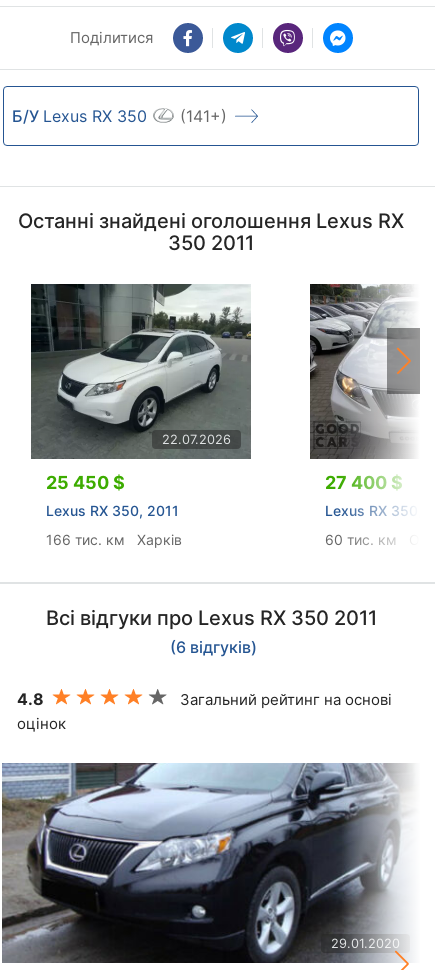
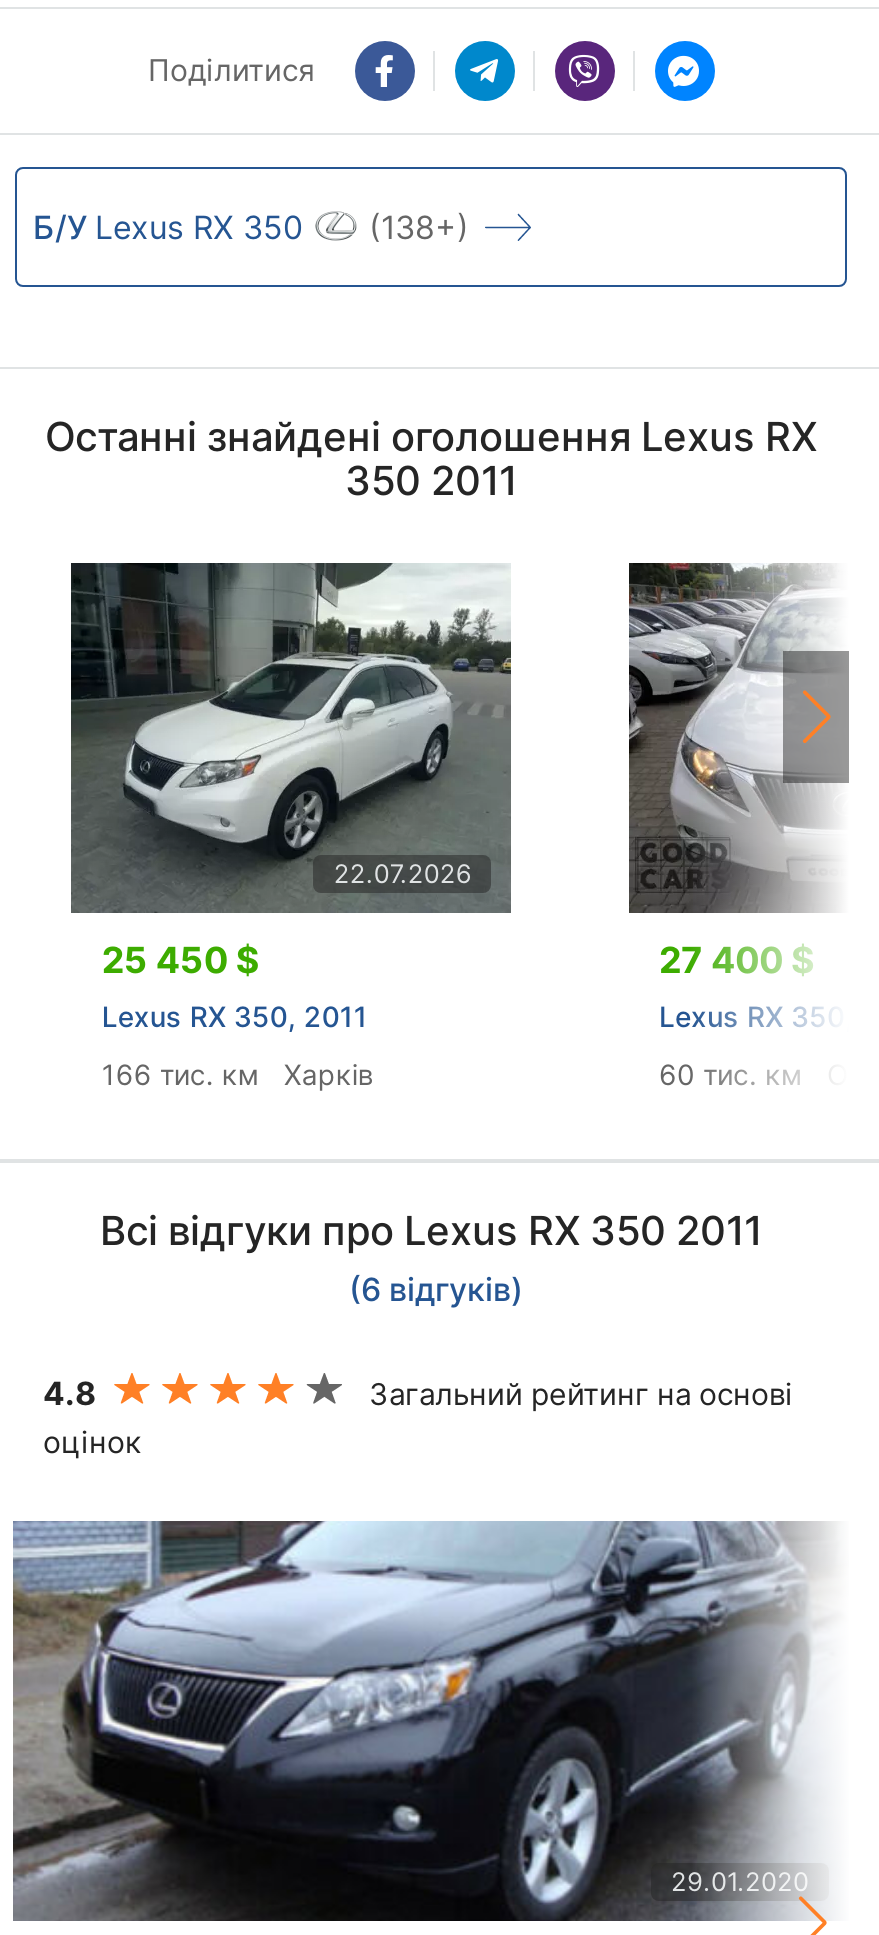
[12,106,227,126] Б/У Lexus RX 350 (141+) -> [33,206,469,246] Б/У Lexus RX 350 (138+)

